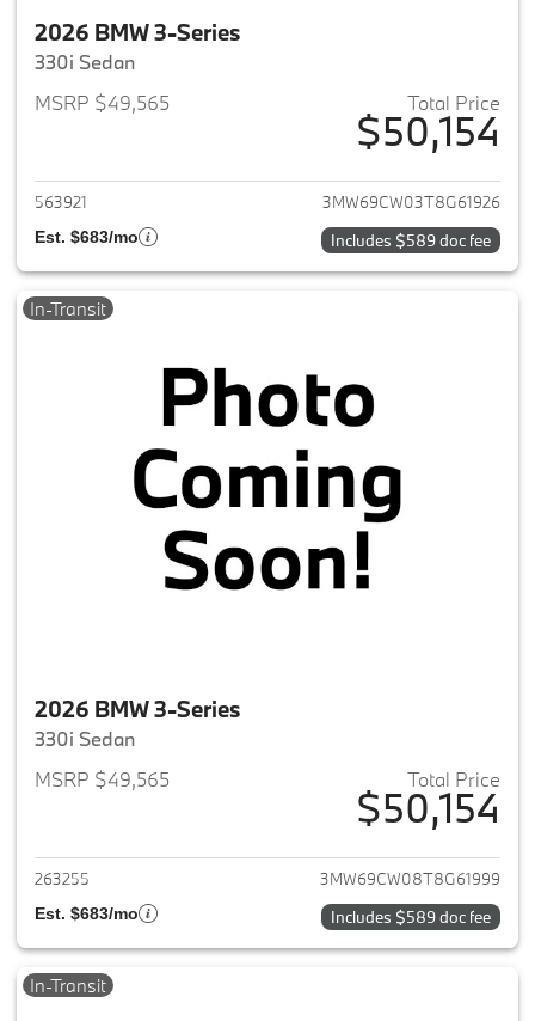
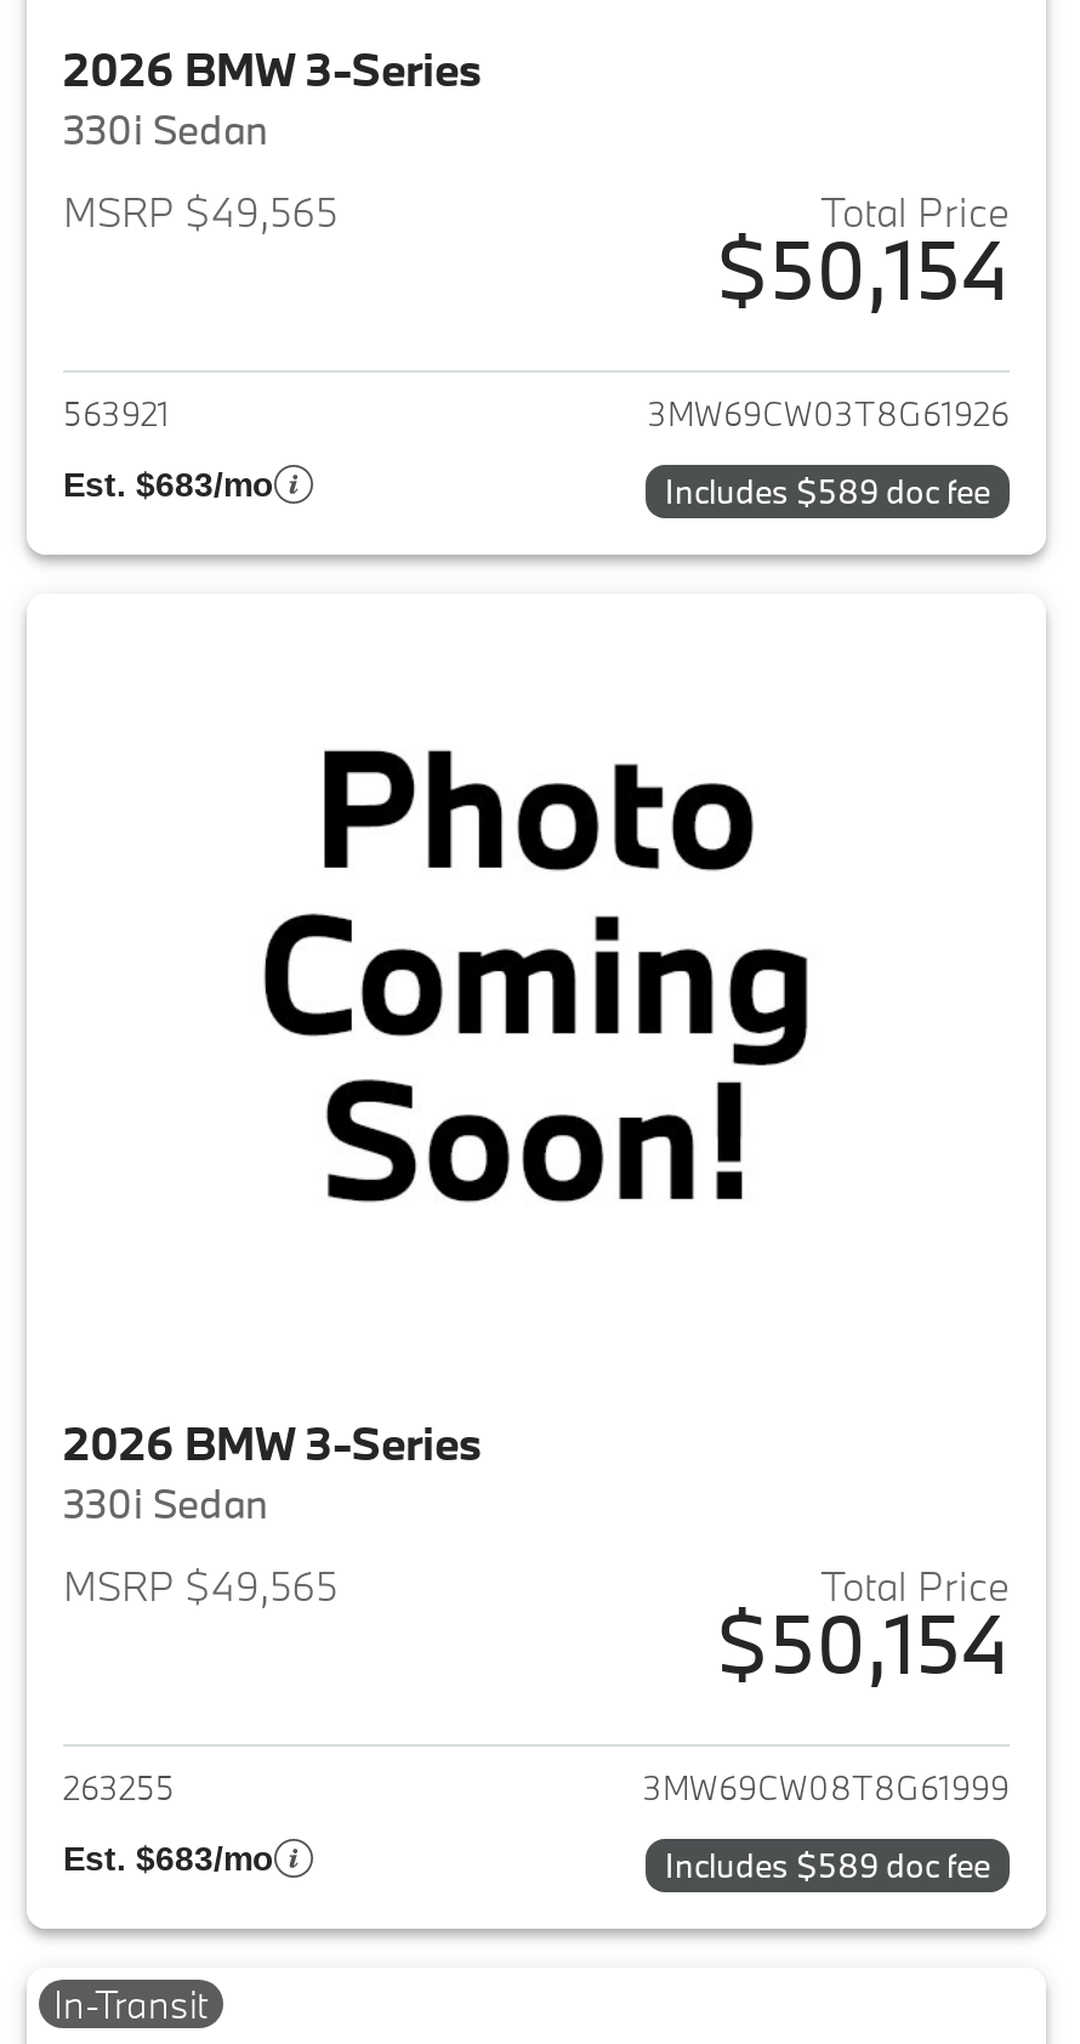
[30,296,106,320] In-Transit -> none

